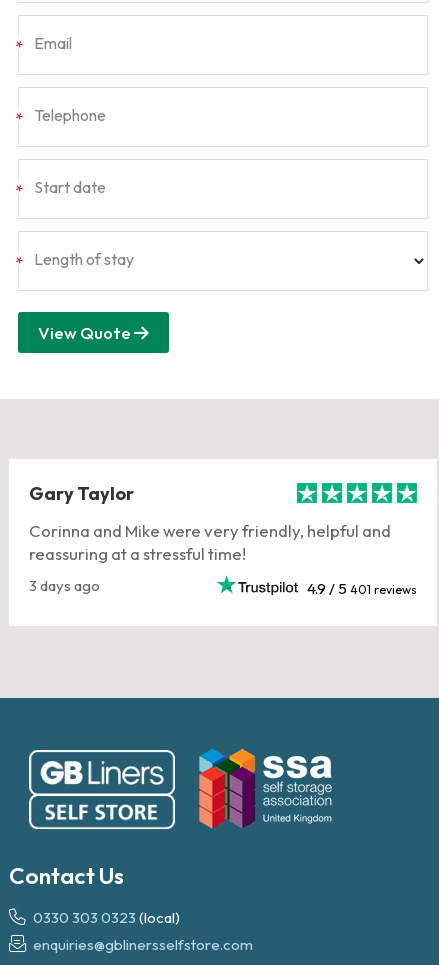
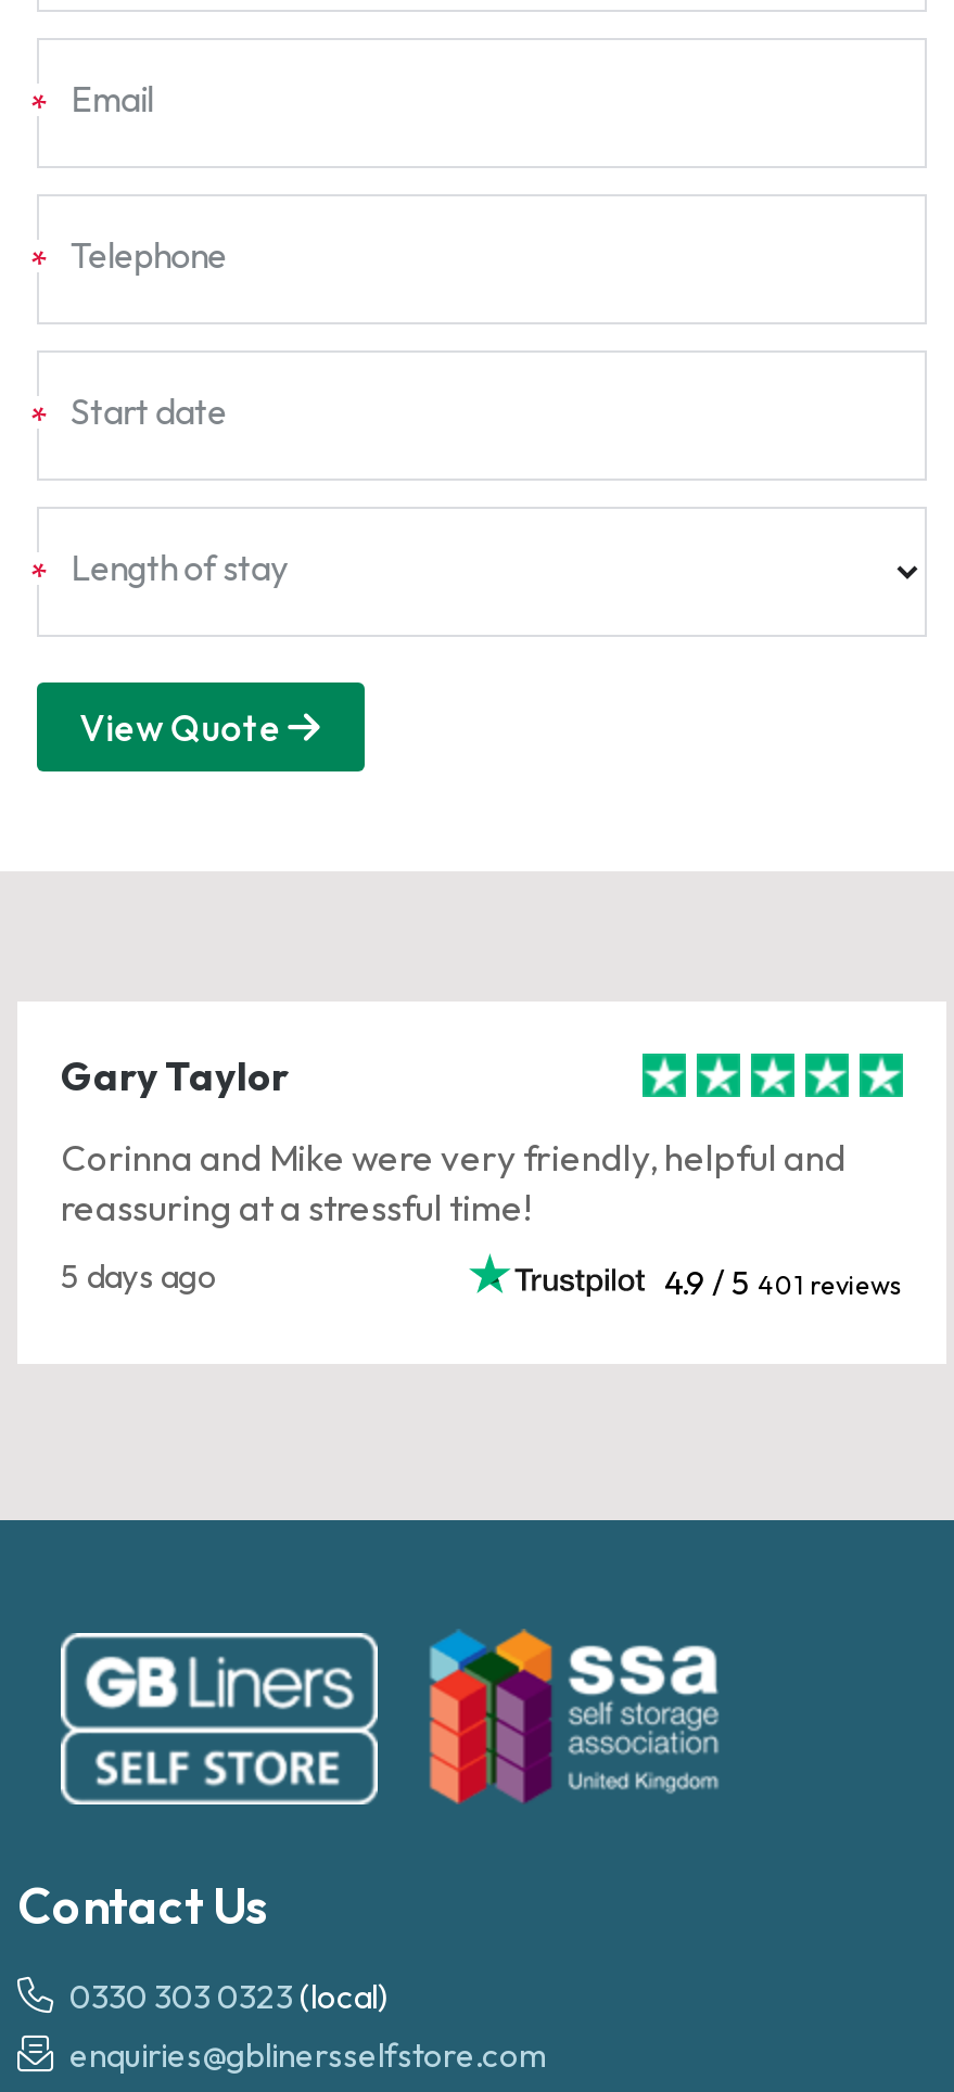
[29,576,100,595] 3 days ago -> [61,1256,217,1297] 5 days ago

